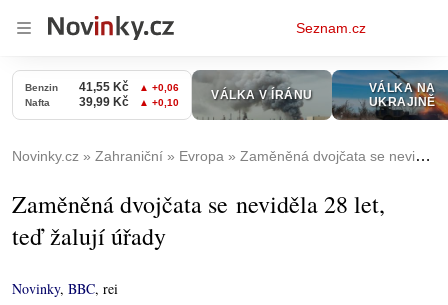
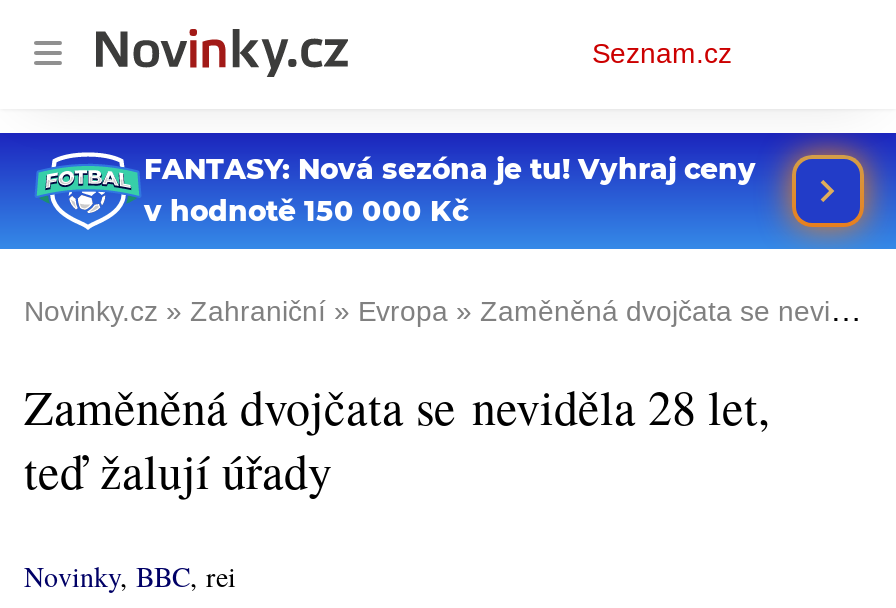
[3,68,445,125] [image] -> [6,131,890,251] [image]

